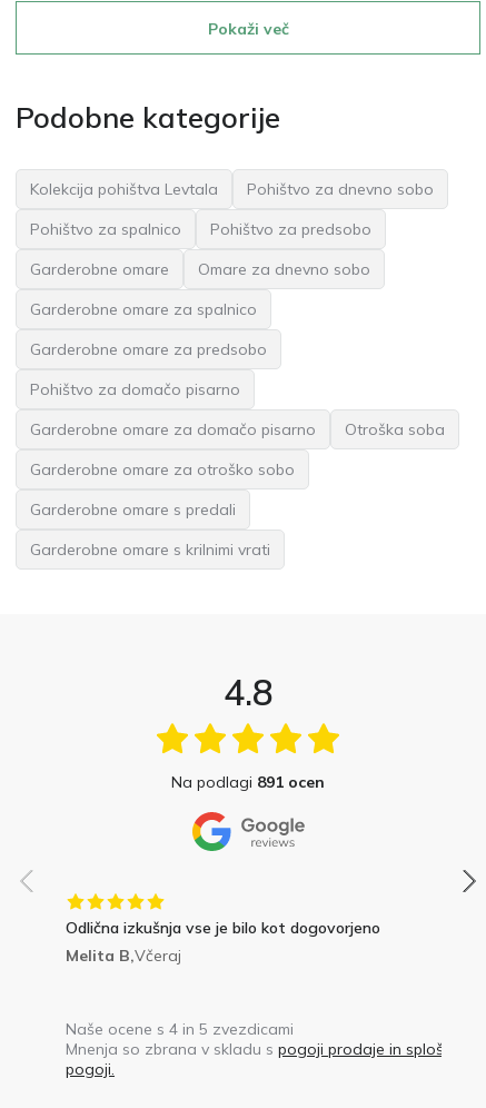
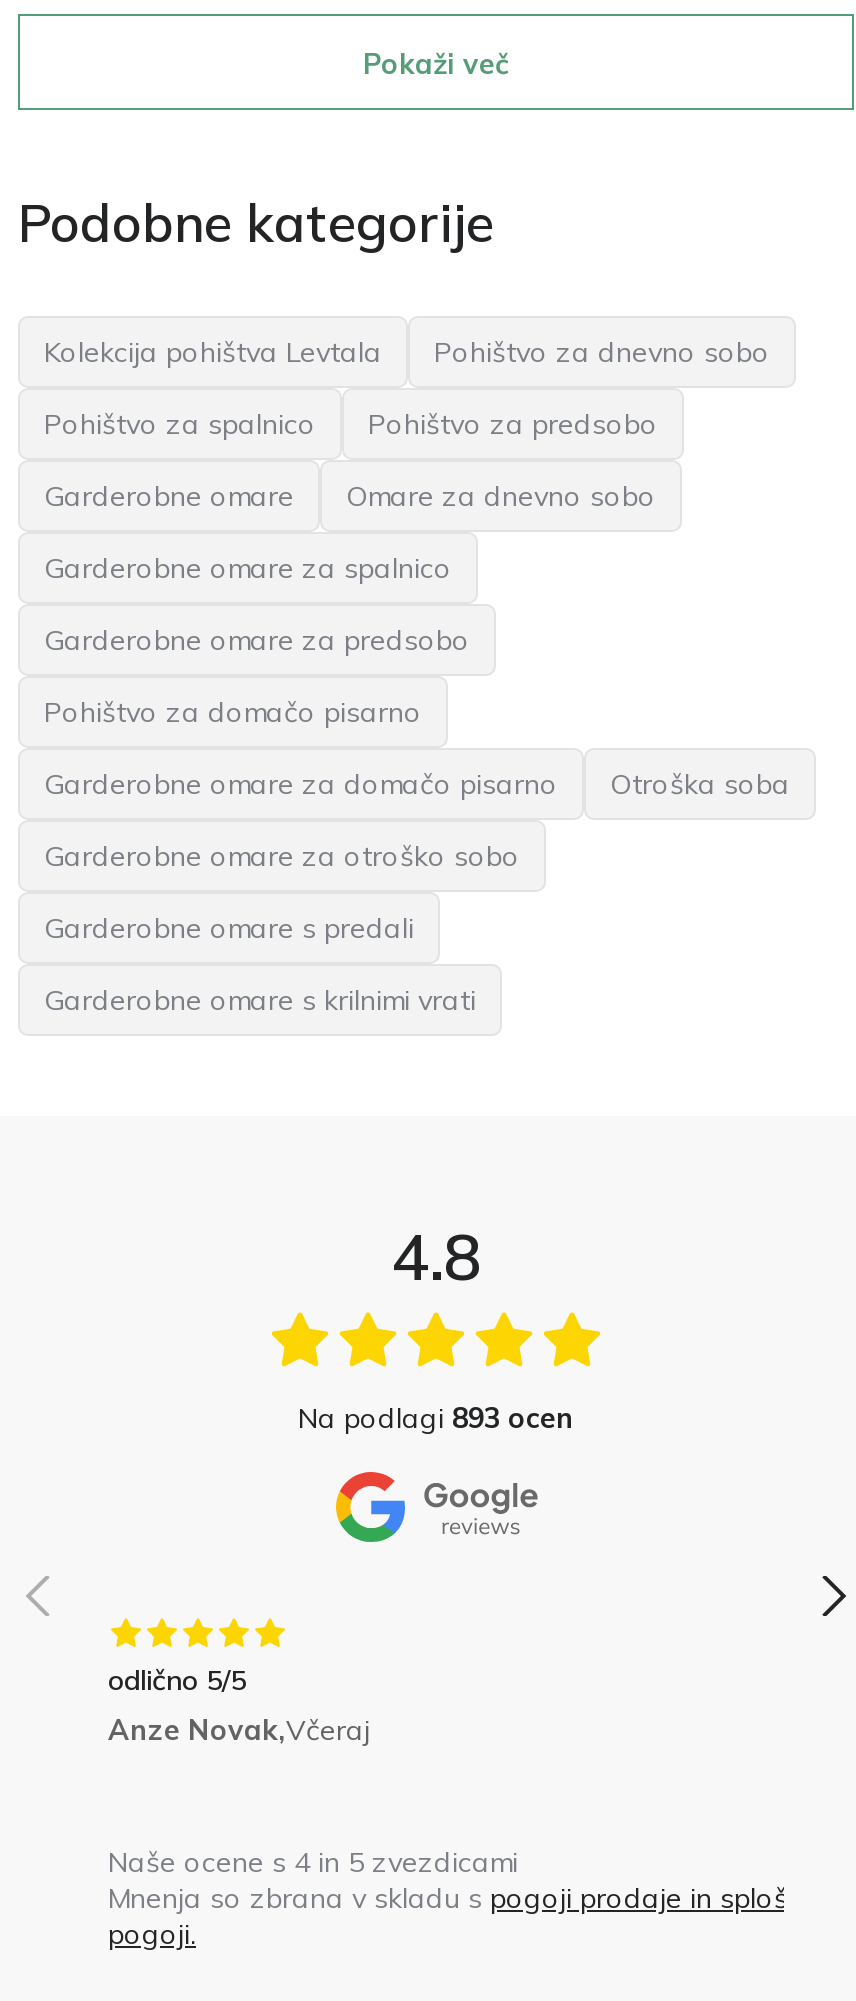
[171,772,325,792] Na podlagi 891 ocen -> [298,1400,574,1436] Na podlagi 893 ocen
[66,918,380,966] Odlična izkušnja vse je bilo kot dogovorjeno | Melita B,Včeraj -> [108,1662,370,1748] odlično 5/5 | Anze Novak,Včeraj

